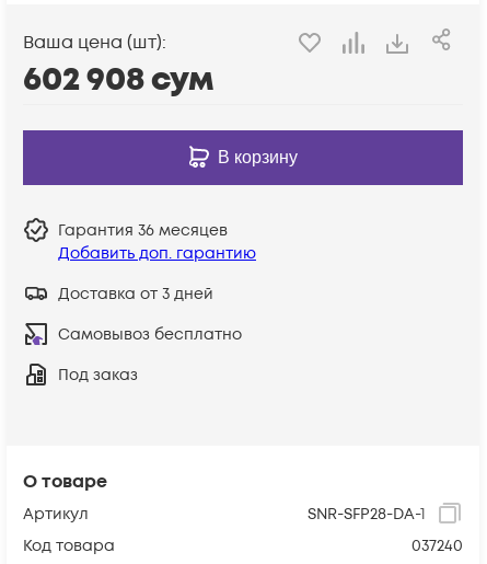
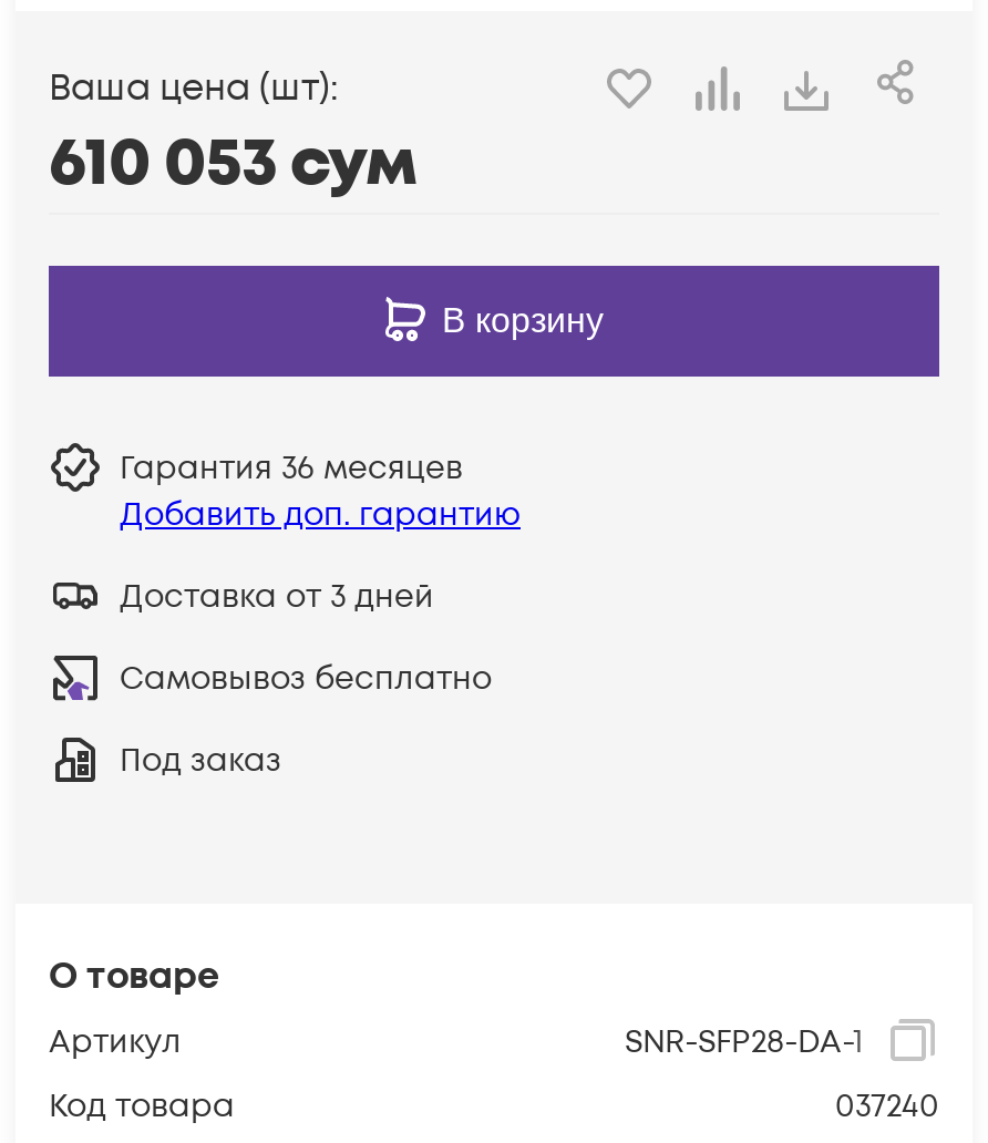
[23,58,214,102] 602 908 сум -> [49,119,419,208] 610 053 сум

